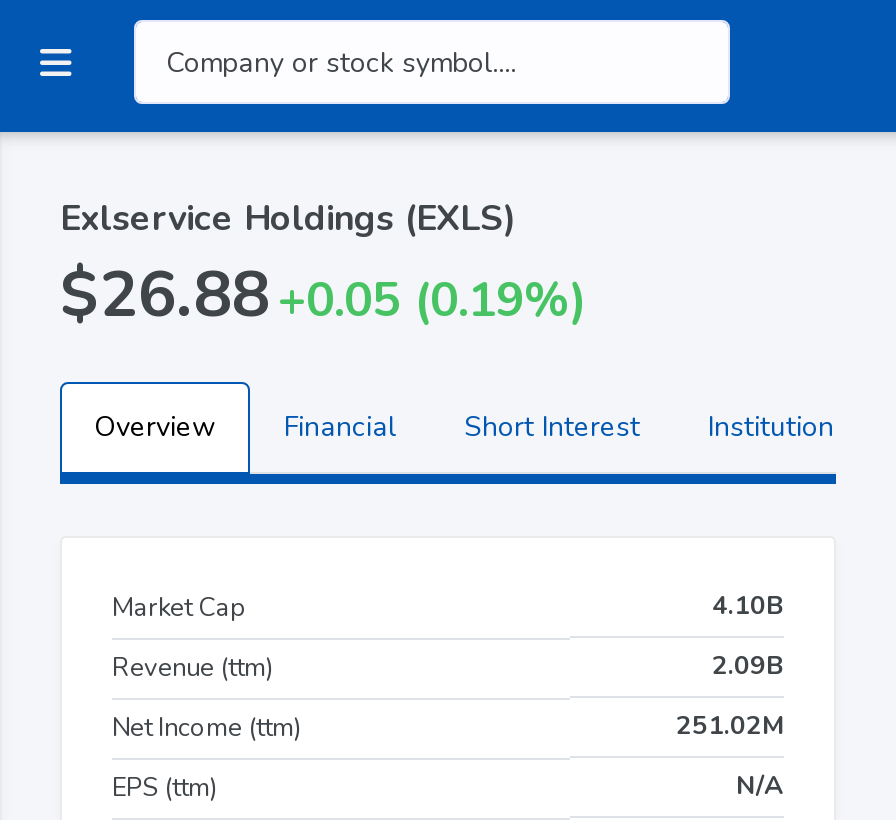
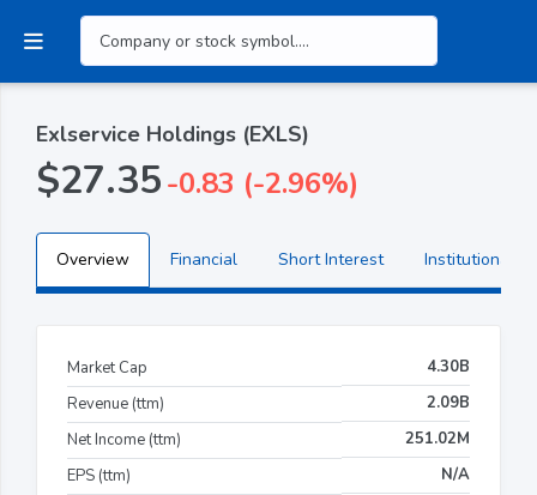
[60,252,586,338] $26.88 +0.05 (0.19%) -> [36,154,358,206] $27.35 -0.83 (-2.96%)
[712,588,784,624] 4.10B -> [427,356,470,377] 4.30B

